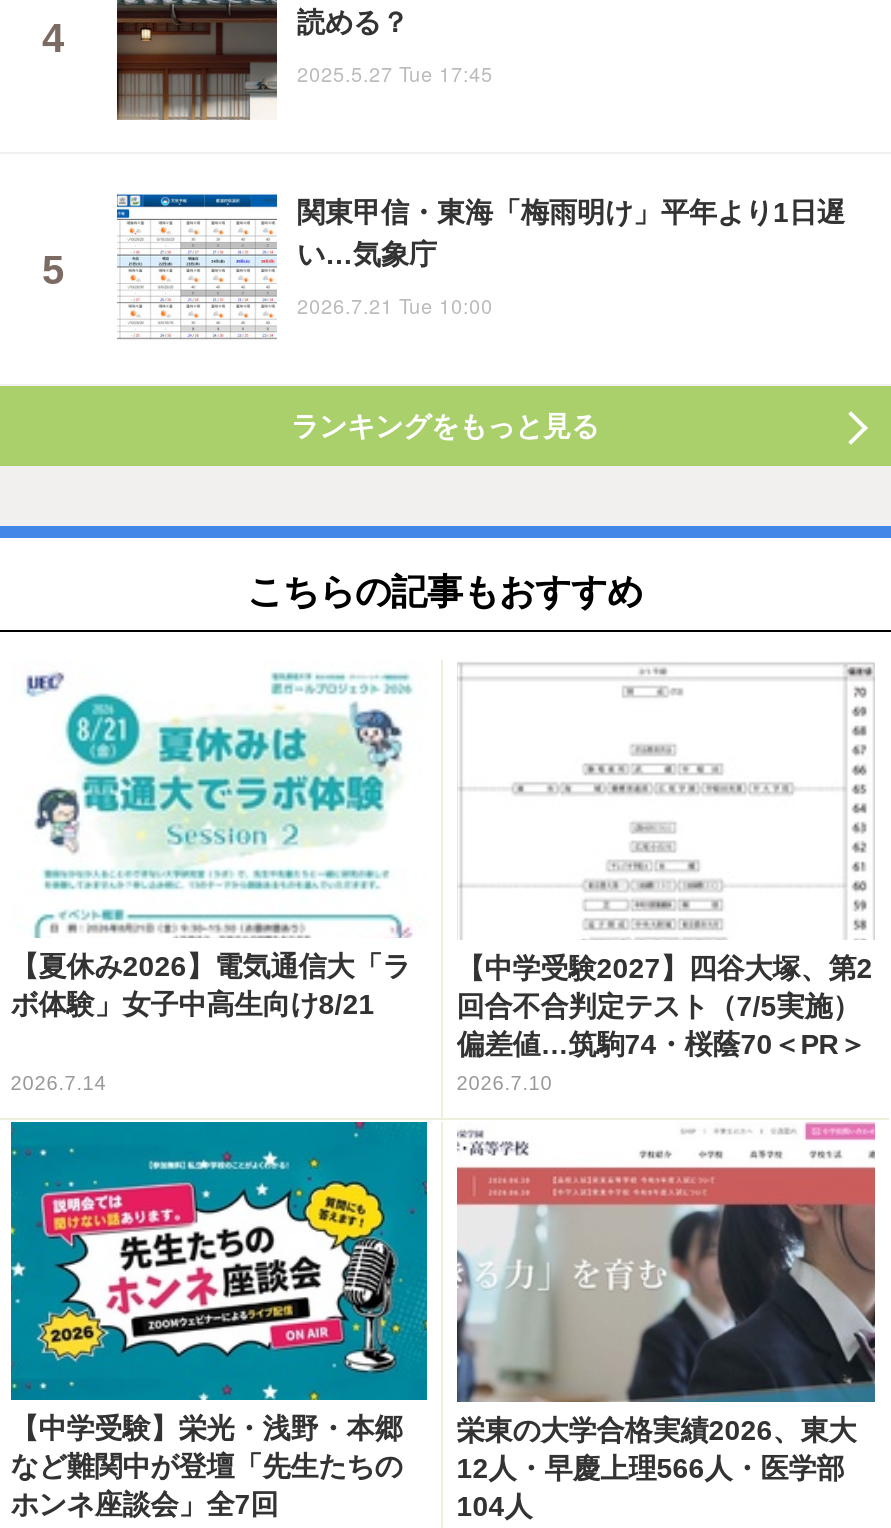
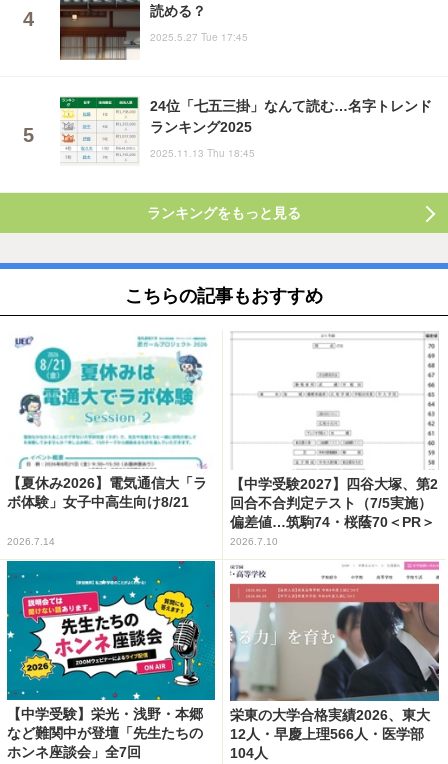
[115,192,845,340] [image] | 関東甲信・東海「梅雨明け」平年より1日遅 | い…気象庁 -> [59,96,432,159] [image] | 24位「七五三掛」なんて読む…名字トレンド | ランキング2025
[297,293,493,321] 2026.7.21 Tue 10:00 -> [150,146,255,160] 2025.11.13 Thu 18:45

